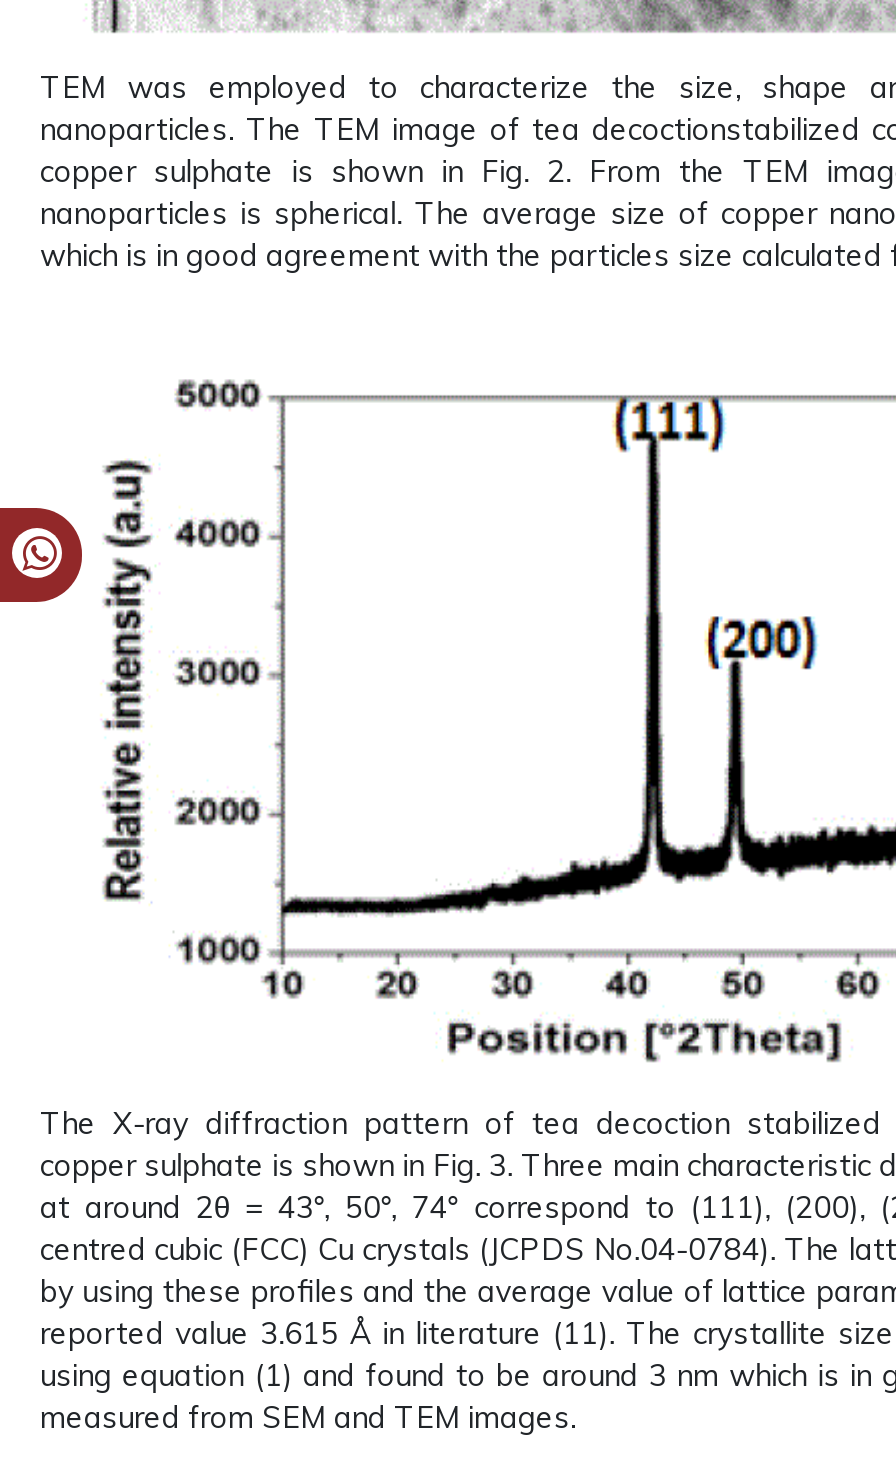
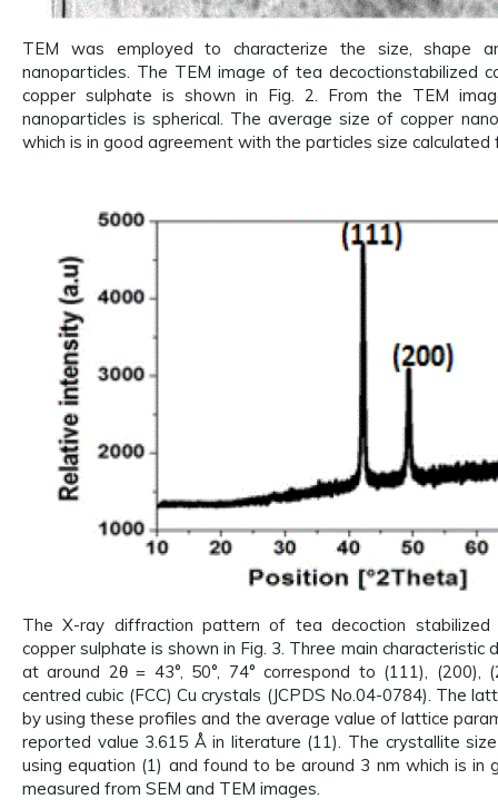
[6,506,84,604] [image] -> none

